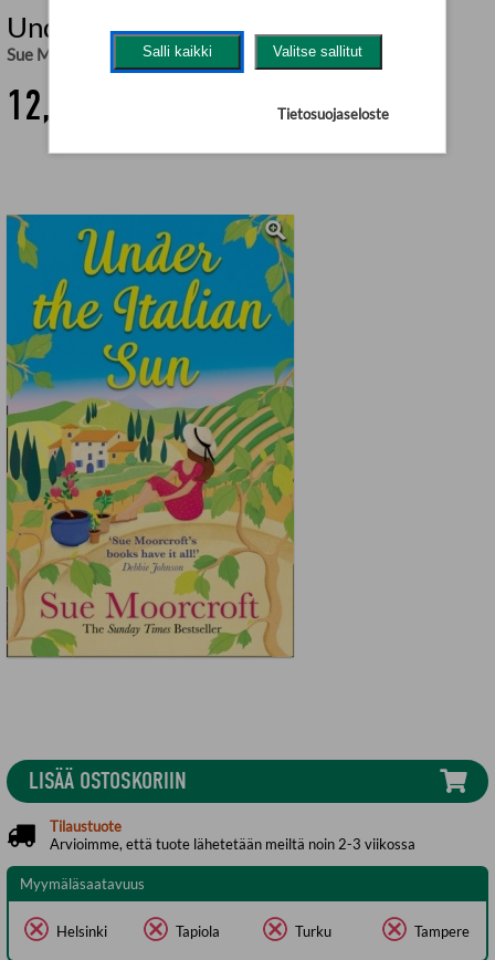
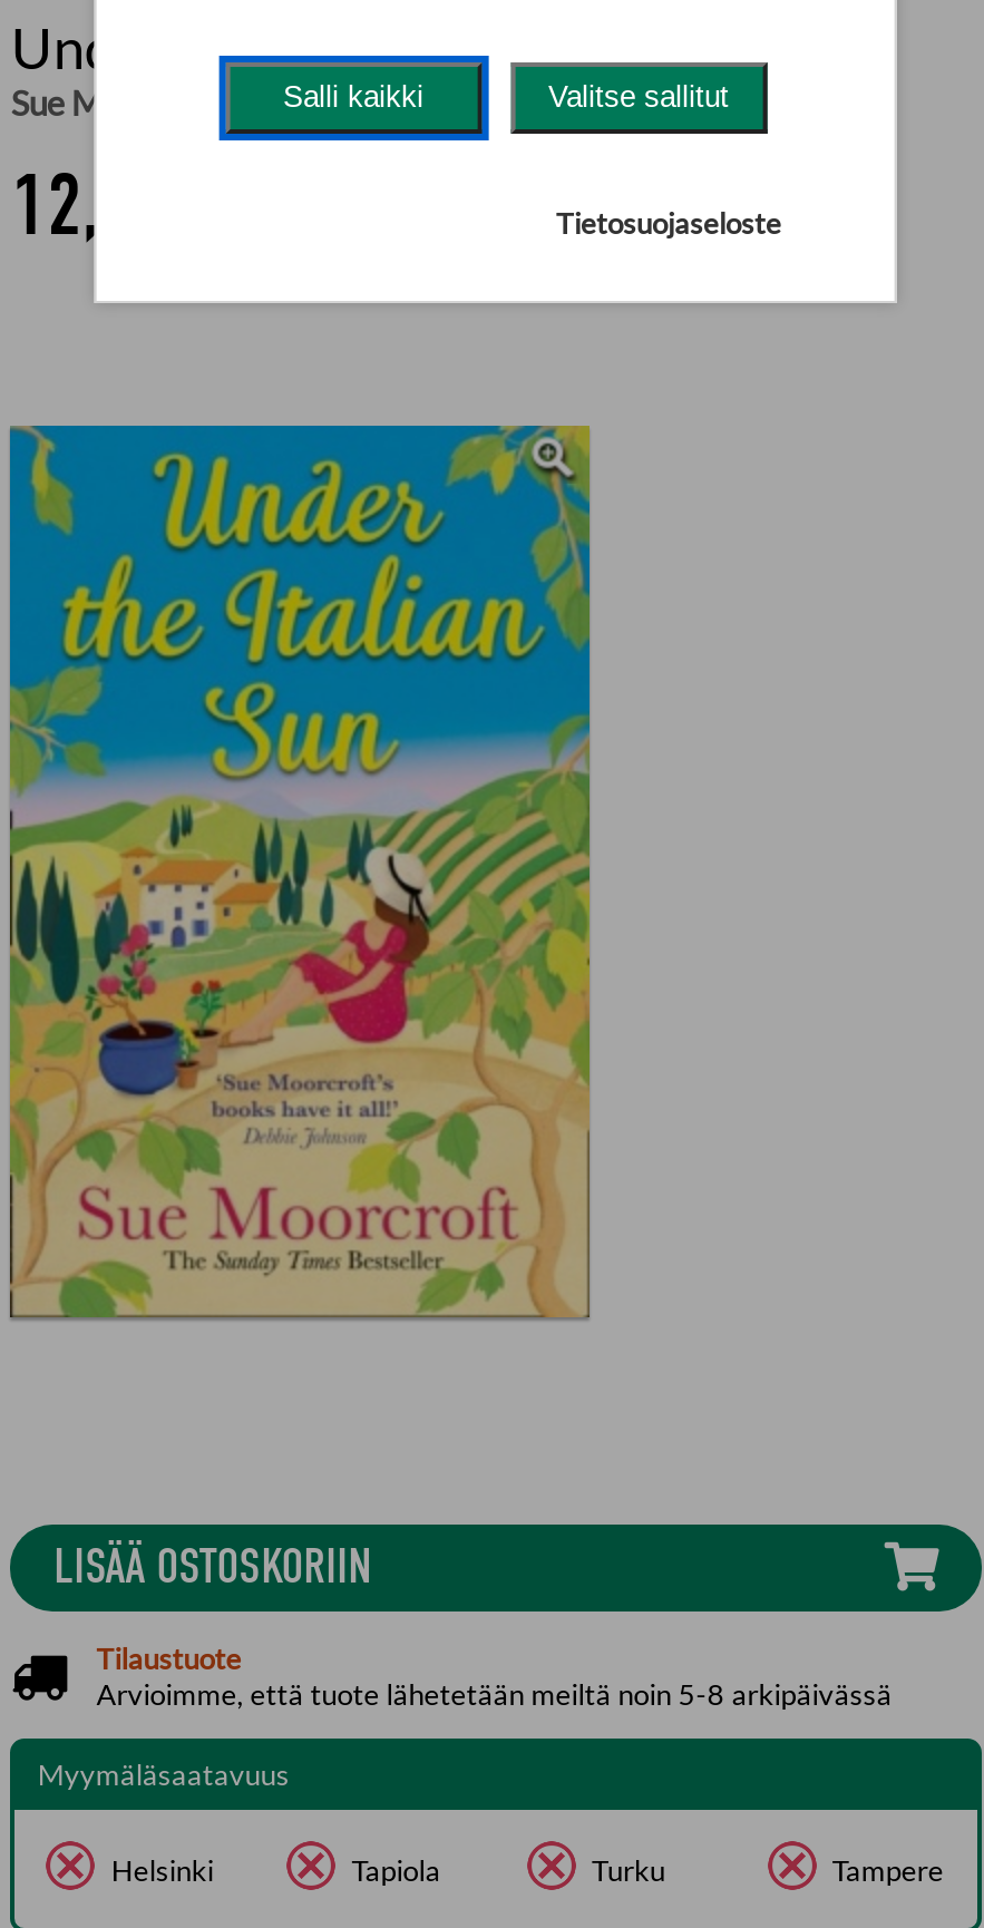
[49,835,415,852] Arvioimme, että tuote lähetetään meiltä noin 2-3 viikossa -> [97,1675,892,1711] Arvioimme, että tuote lähetetään meiltä noin 5-8 arkipäivässä

